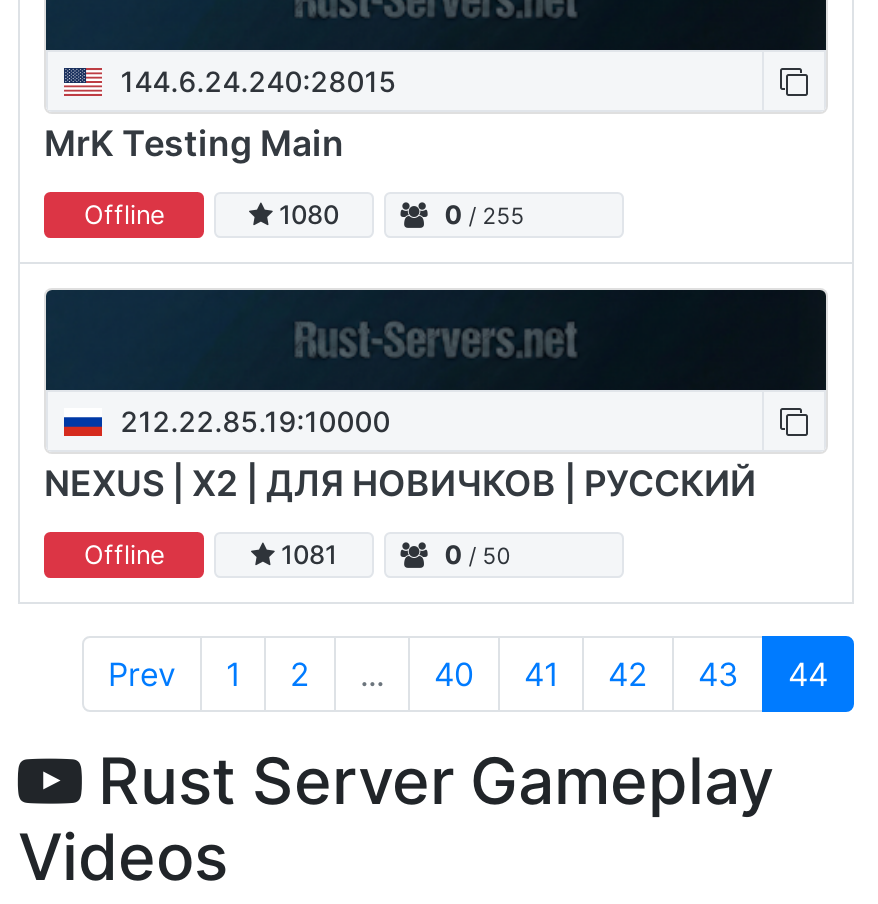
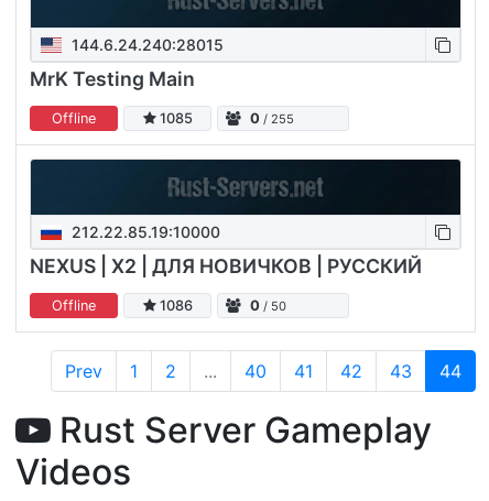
[273,200,339,230] 1080 -> [156,110,192,127] 1085
[275,540,337,570] 1081 -> [156,297,192,314] 1086

